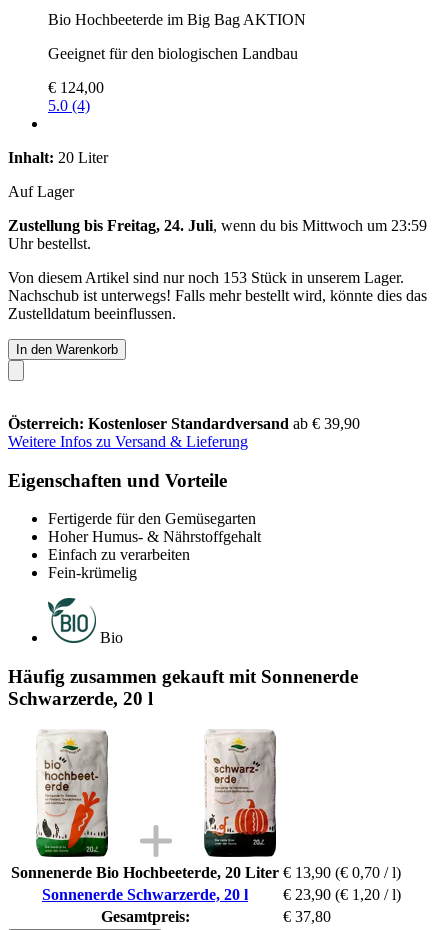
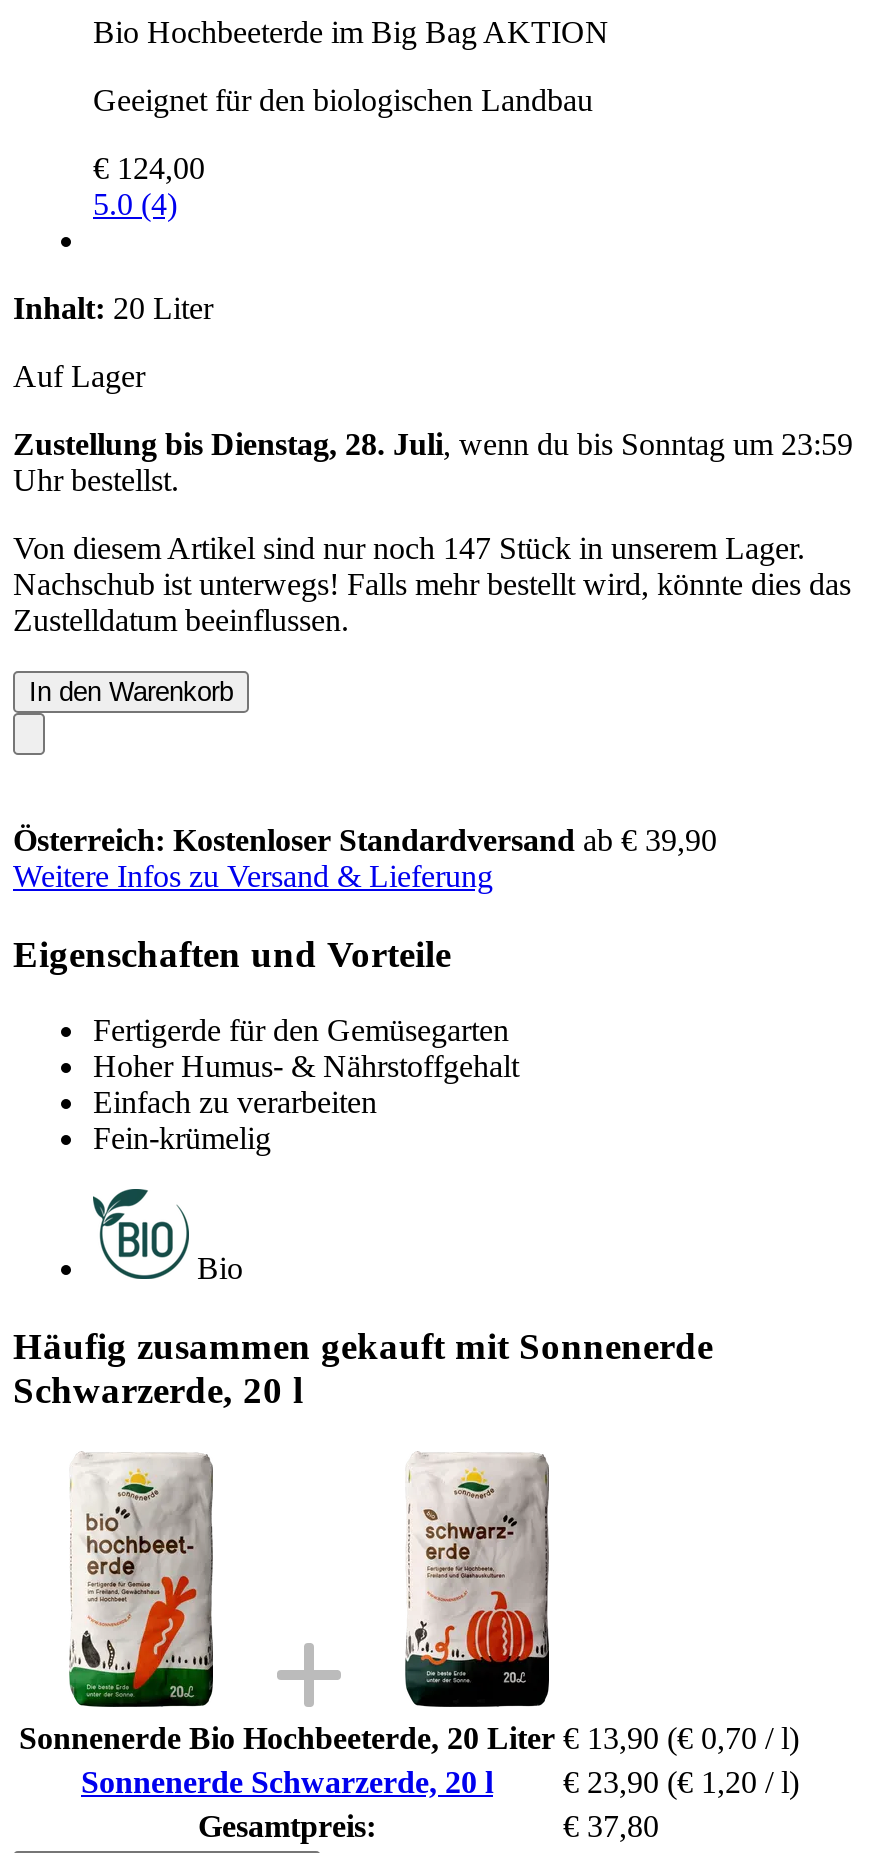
[8,217,427,234] Zustellung bis Freitag, 24. Juli, wenn du bis Mittwoch um 23:59 -> [13,427,853,461] Zustellung bis Dienstag, 28. Juli, wenn du bis Sonntag um 23:59
[8,269,404,286] Von diesem Artikel sind nur noch 153 Stück in unserem Lager. -> [13,531,805,565] Von diesem Artikel sind nur noch 147 Stück in unserem Lager.

